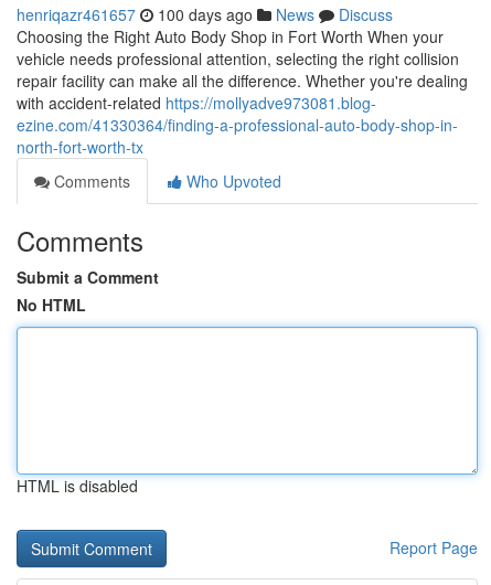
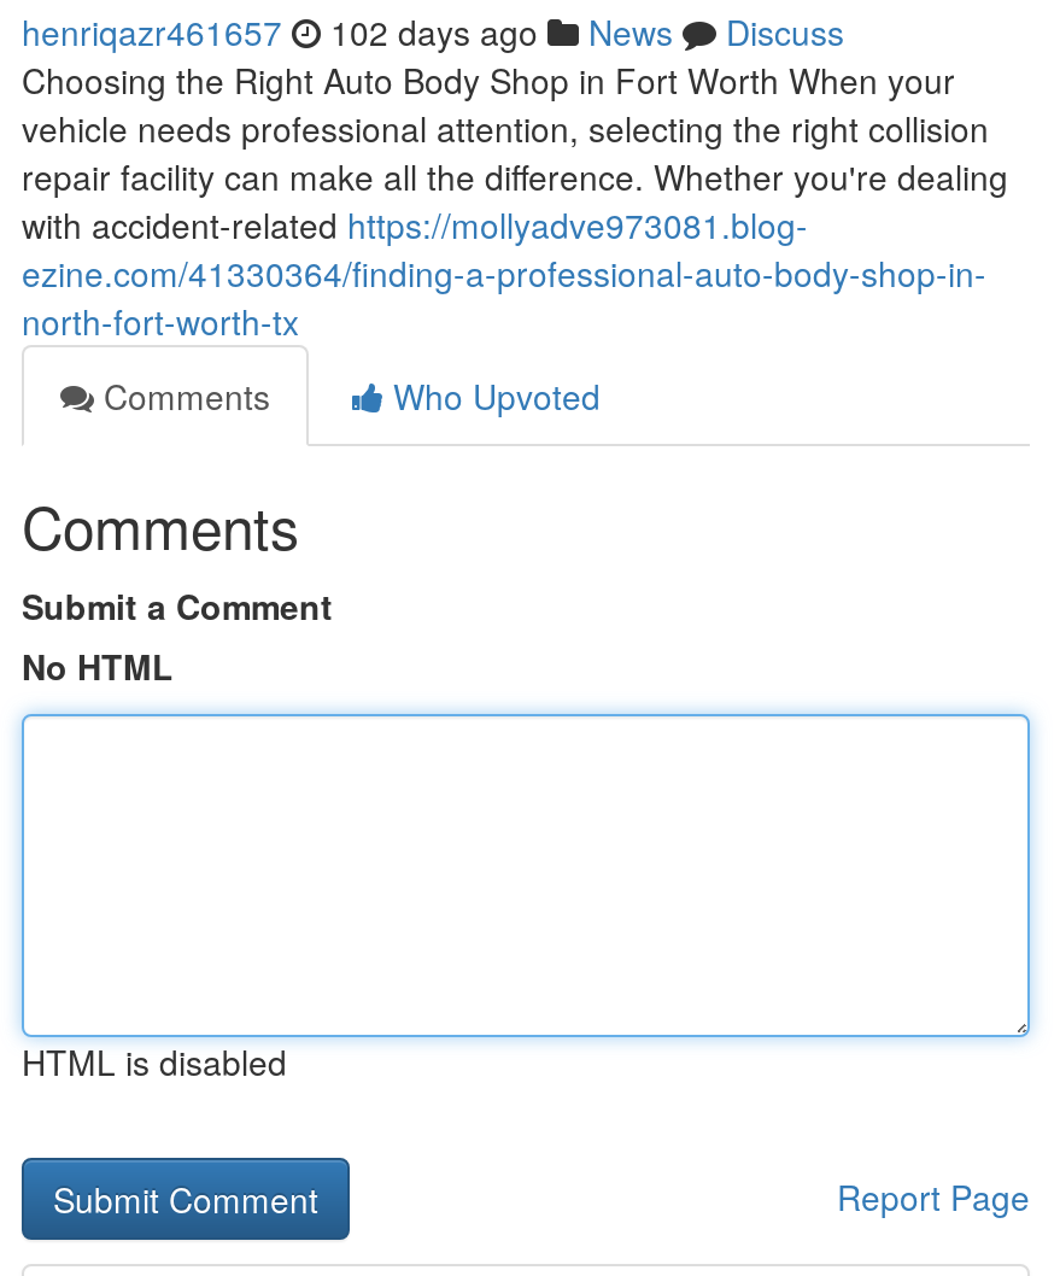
[17,3,393,25] henriqazr461657 100 days ago News Discuss -> [22,7,844,55] henriqazr461657 102 days ago News Discuss

